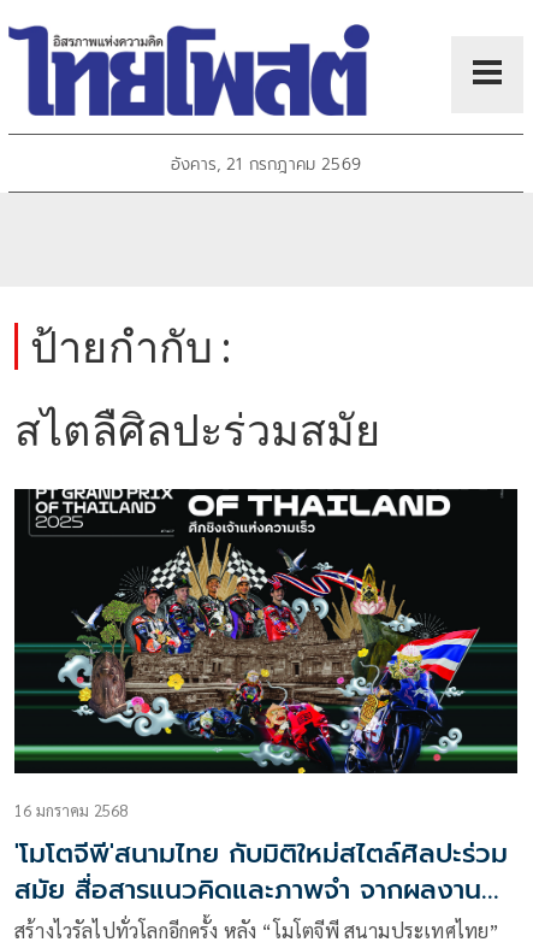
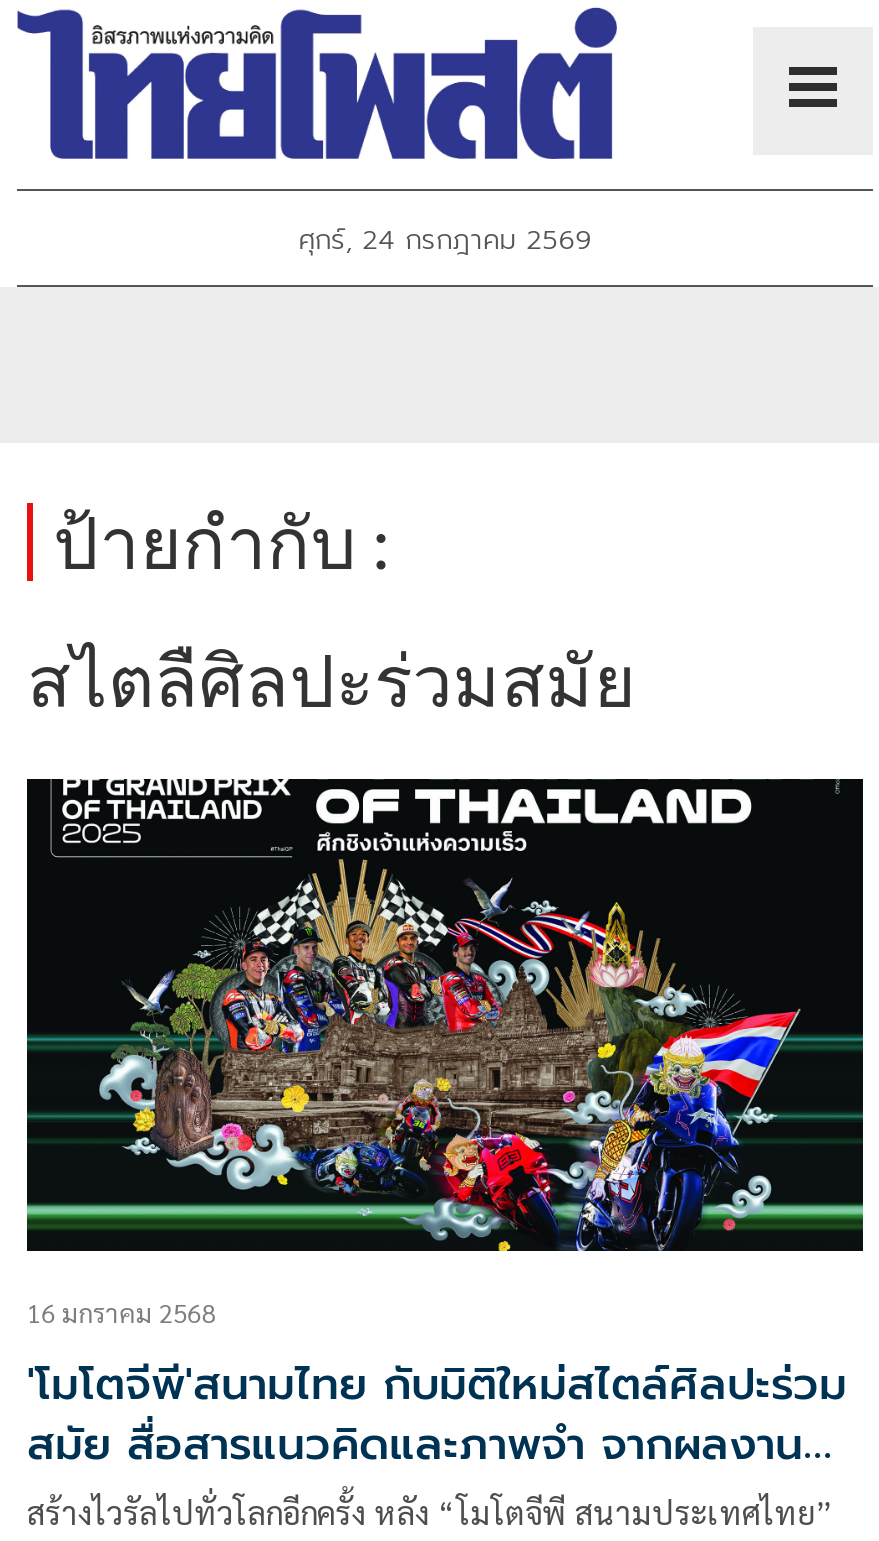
[171,152,361,178] อังคาร, 21 กรกฎาคม 2569 -> [298,220,592,262] ศุกร์, 24 กรกฎาคม 2569

